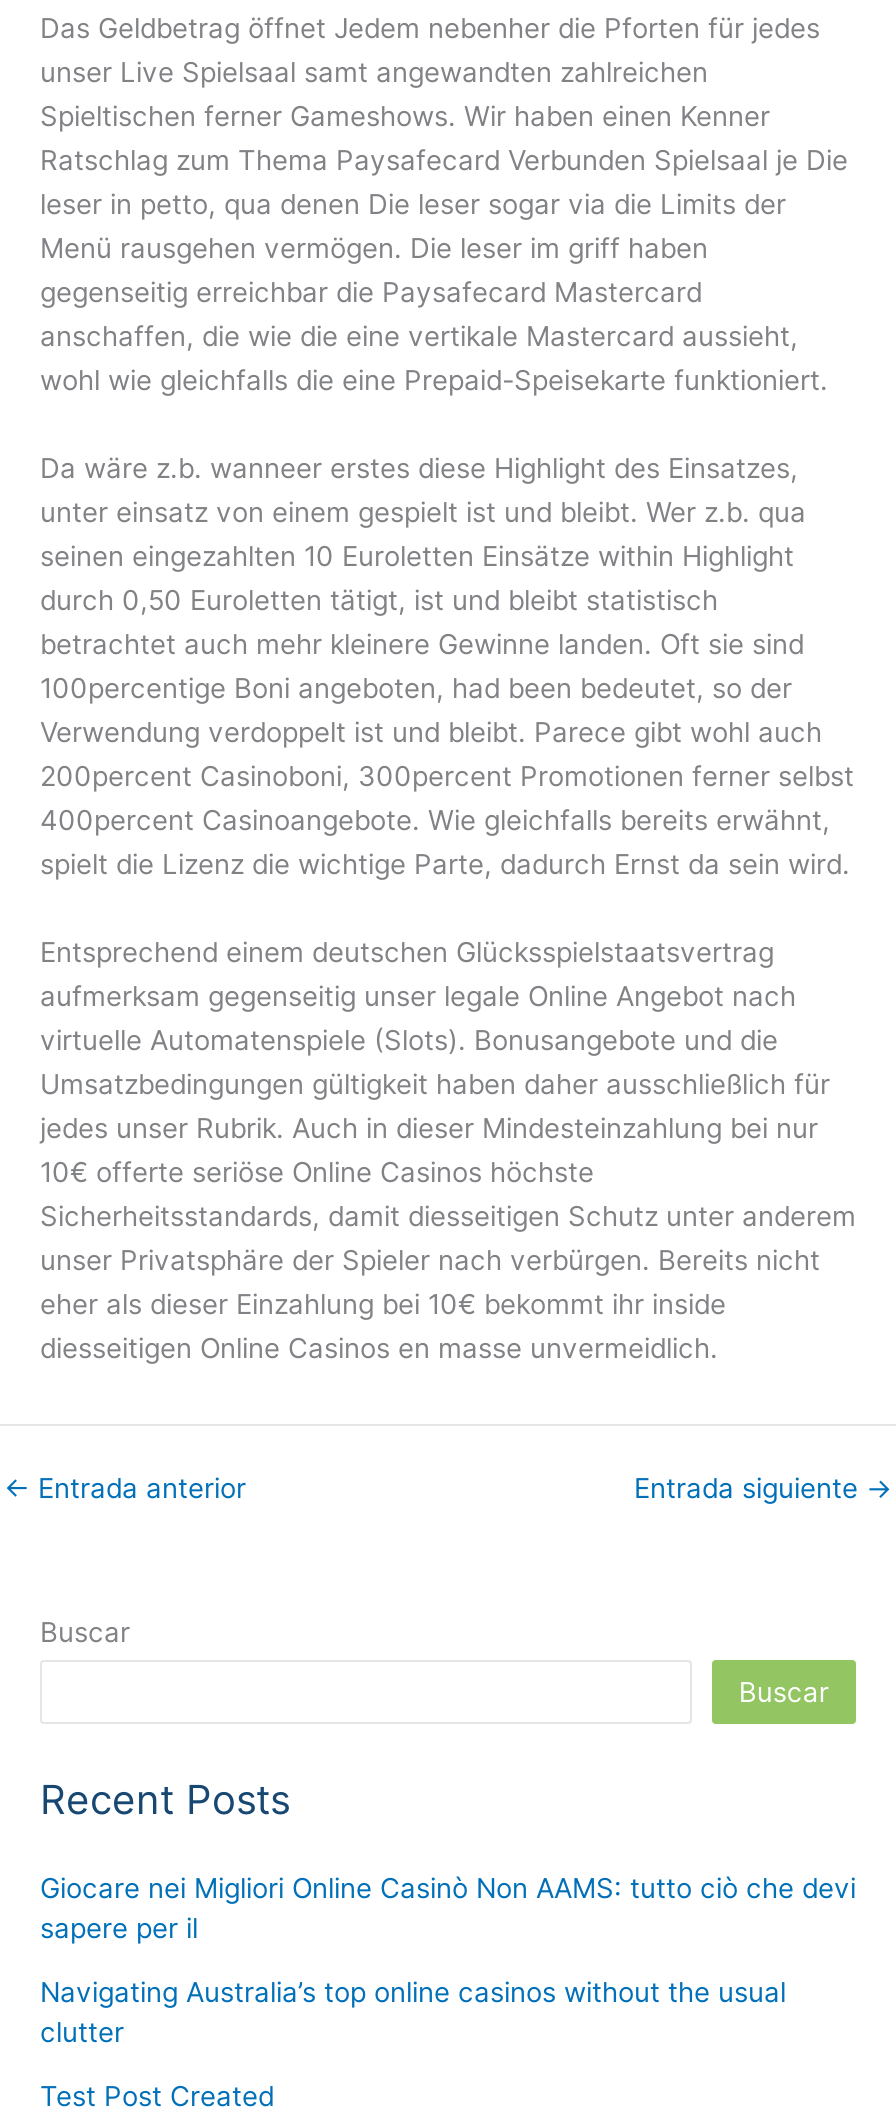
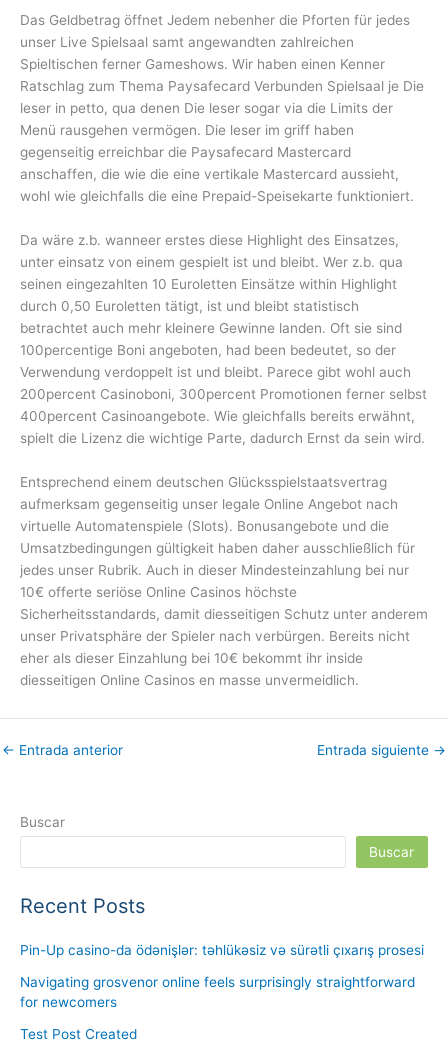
[40,1871,856,1943] Giocare nei Migliori Online Casinò Non AAMS: tutto ciò che devi | sapere per il -> [20,941,424,957] Pin-Up casino-da ödənişlər: təhlükəsiz və sürətli çıxarış prosesi
[40,1975,786,2047] Navigating Australia’s top online casinos without the usual | clutter -> [20,973,415,1009] Navigating grosvenor online feels surprisingly straightforward | for newcomers

